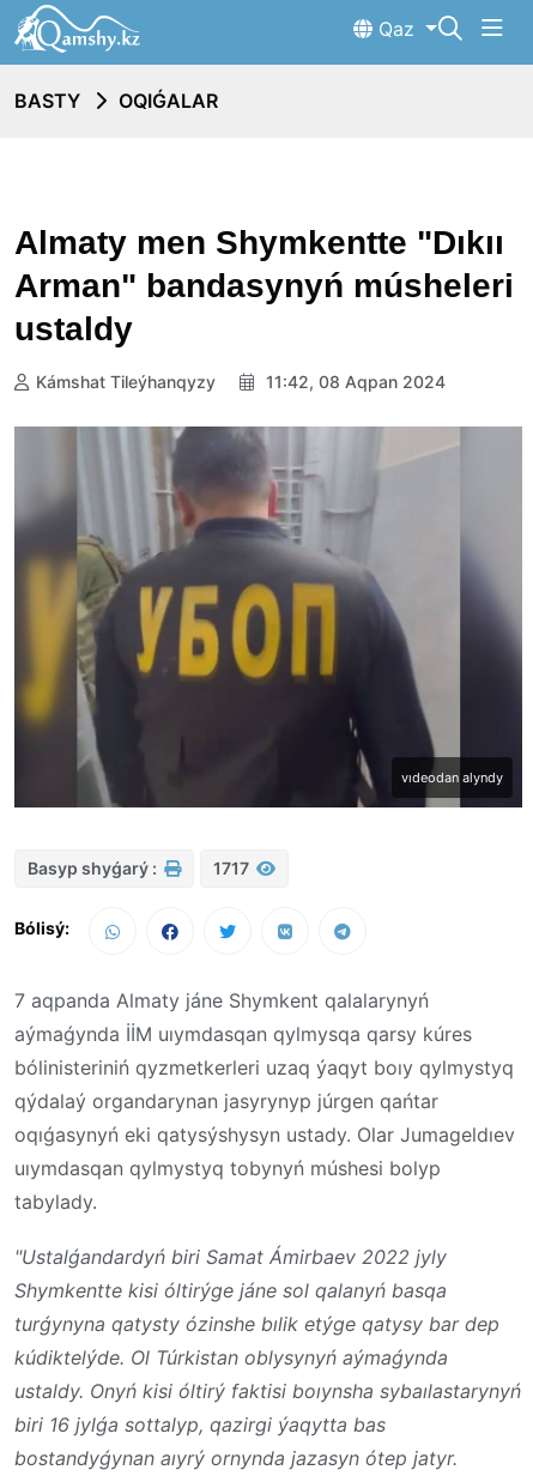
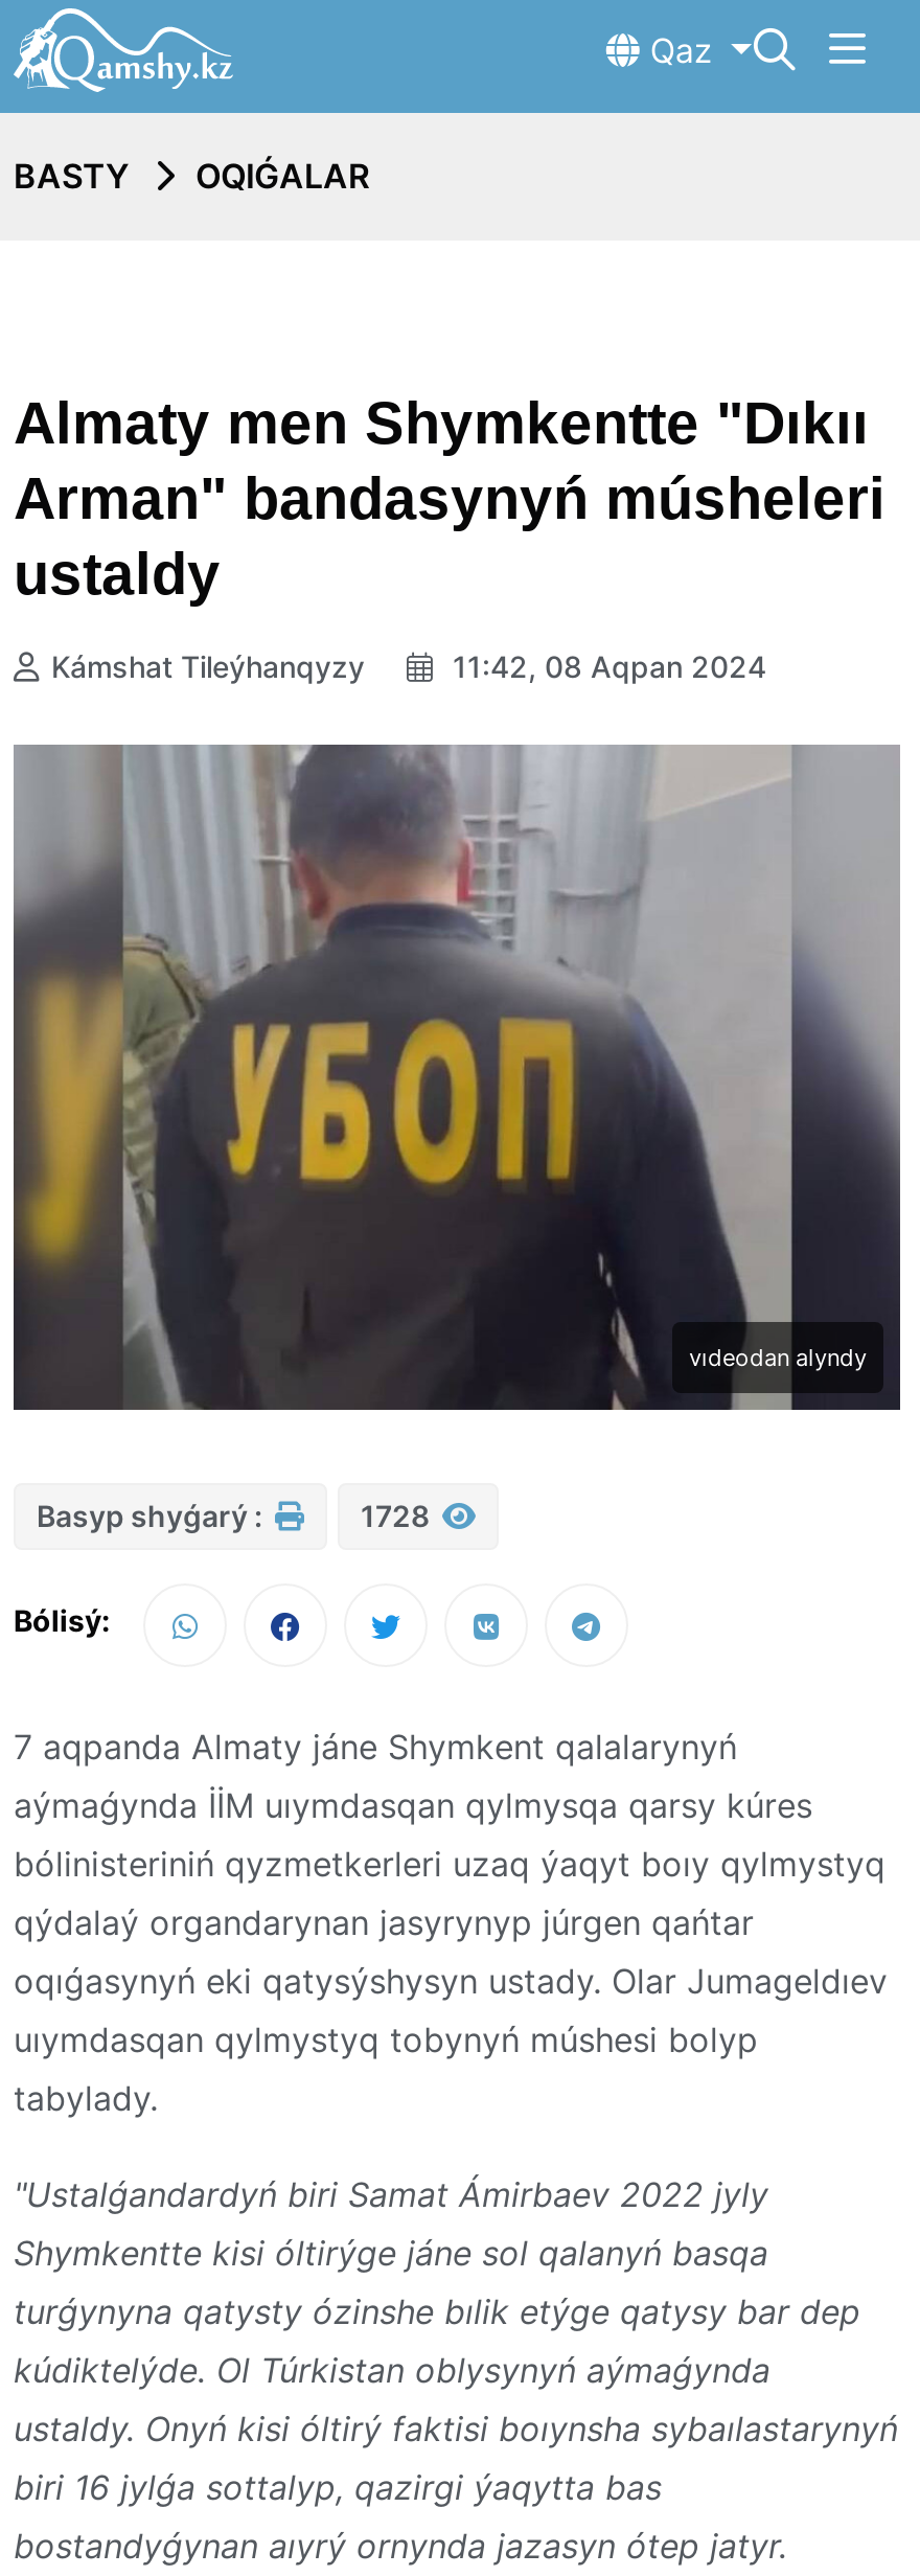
[213,858,253,879] 1717 -> [361,1498,436,1534] 1728

